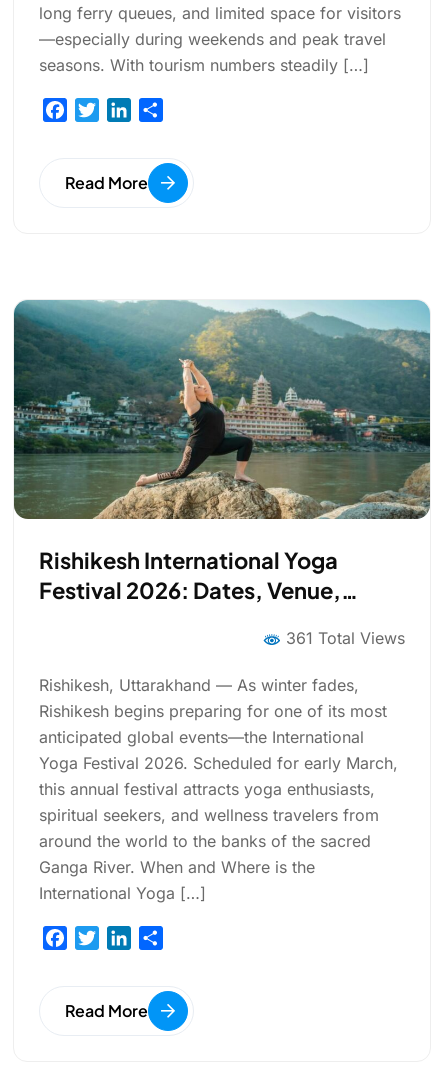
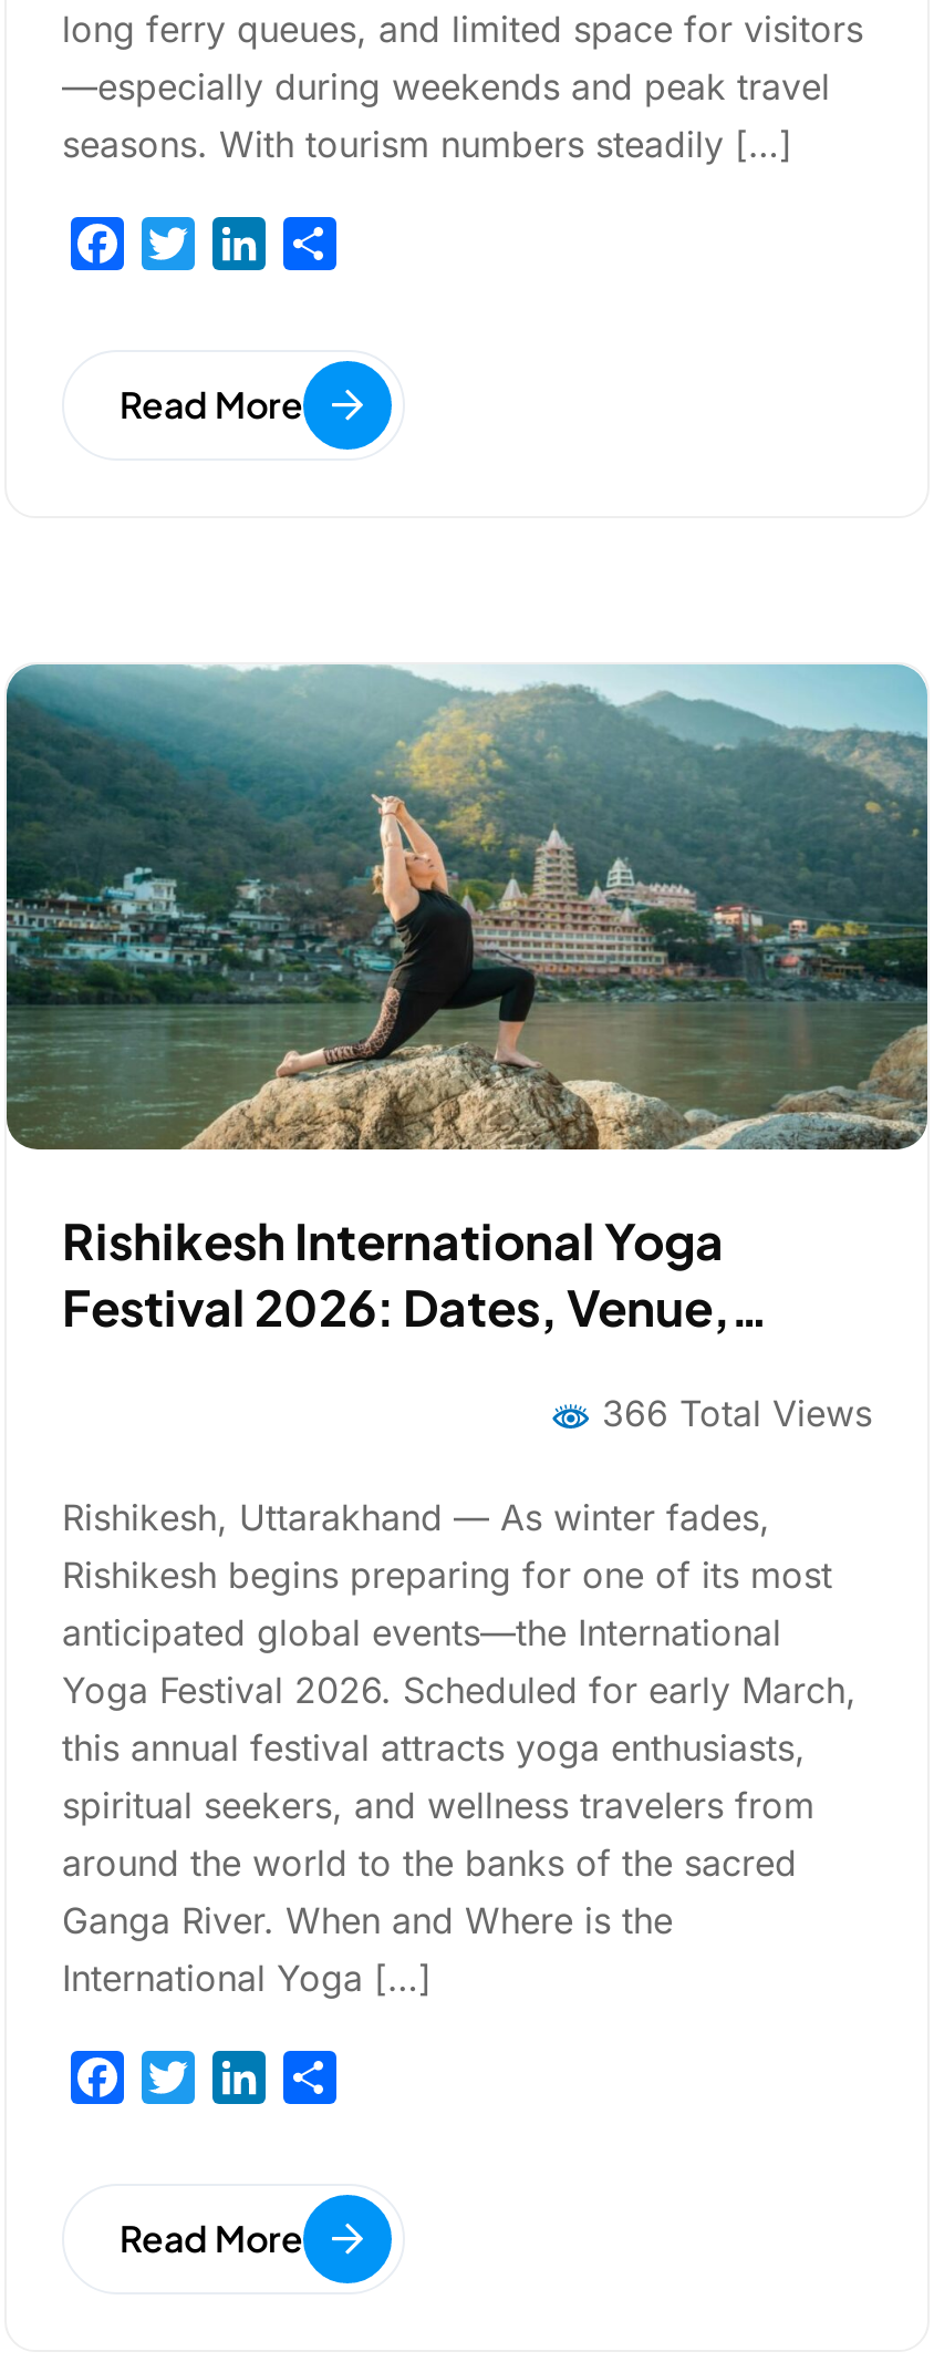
[281,628,405,648] 361 Total Views -> [591,1391,872,1435] 366 Total Views

